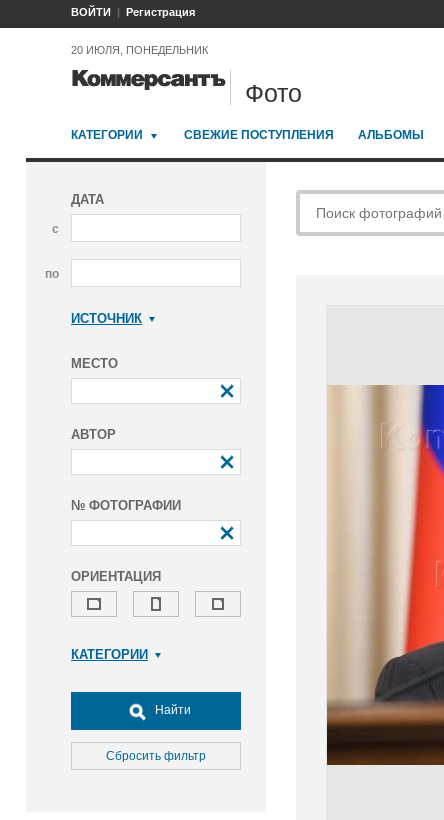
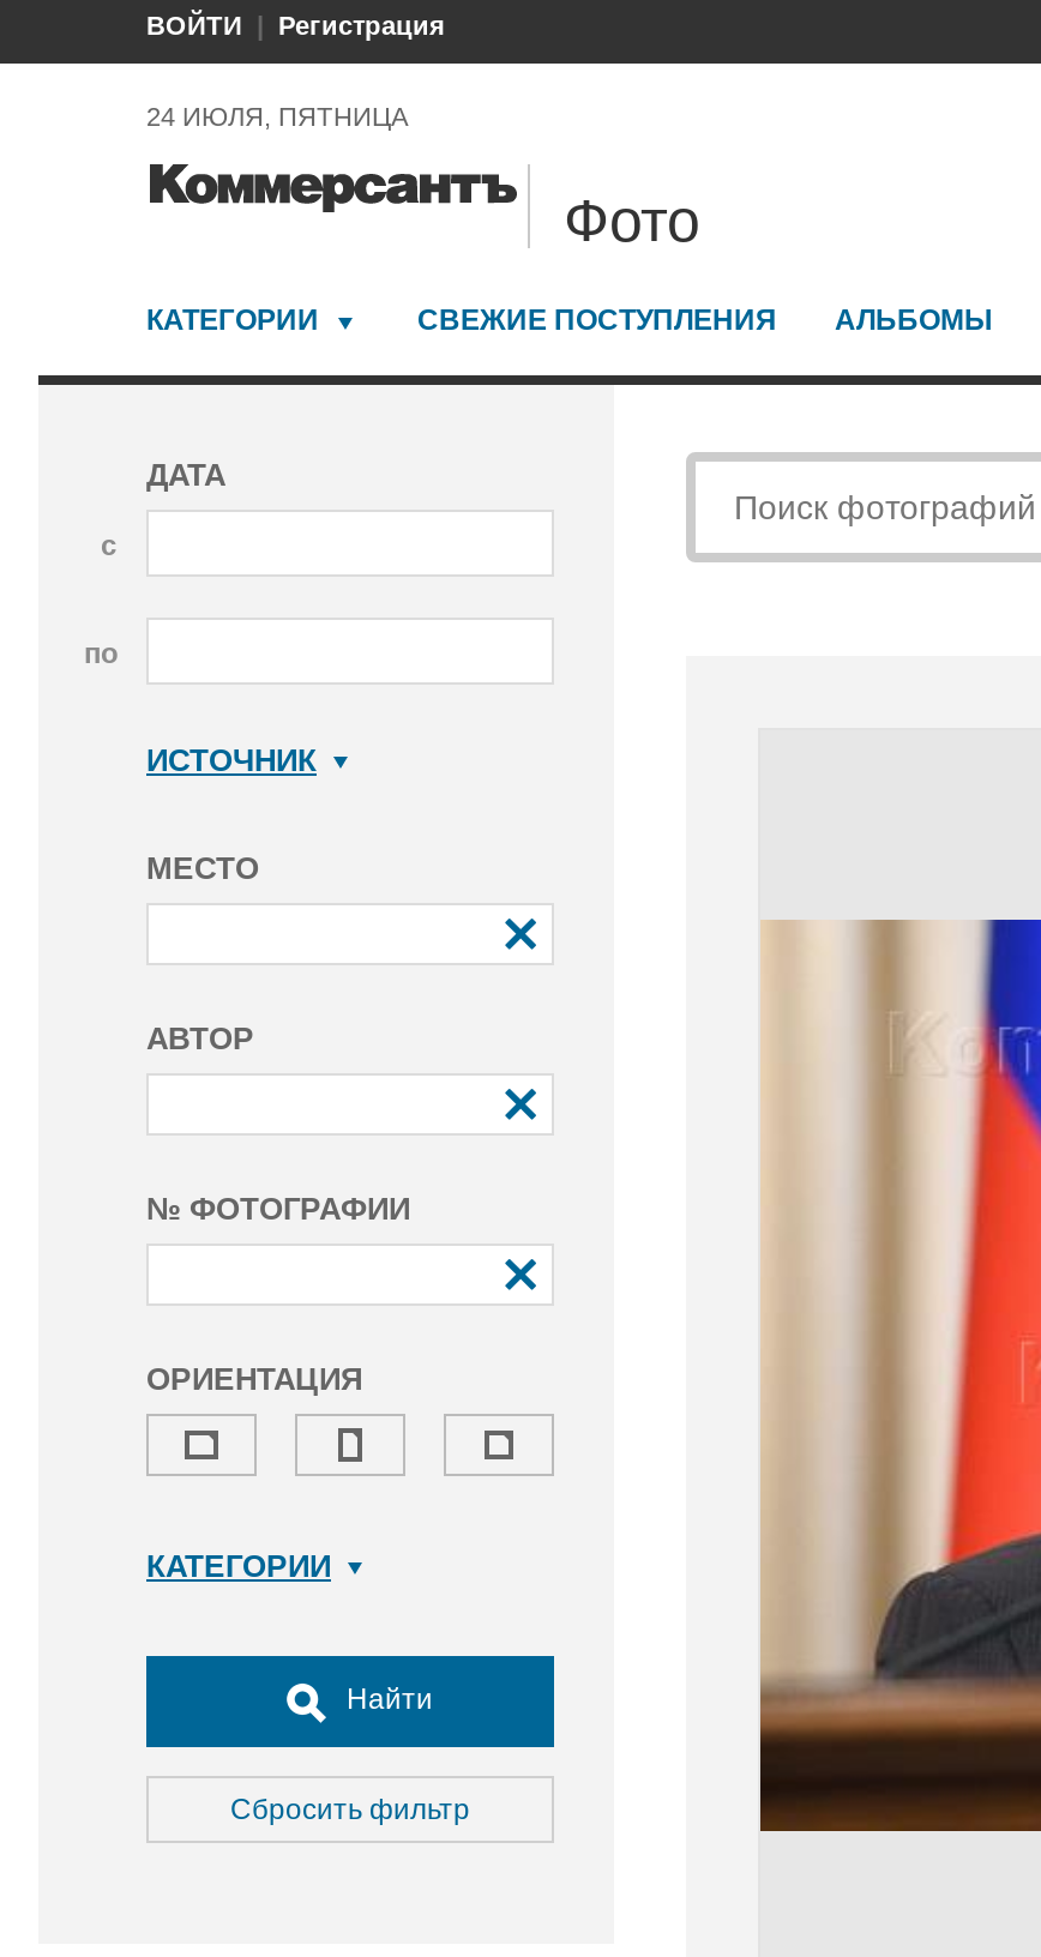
[71,44,208,56] 20 ИЮЛЯ, ПОНЕДЕЛЬНИК -> [146,102,408,131] 24 ИЮЛЯ, ПЯТНИЦА

